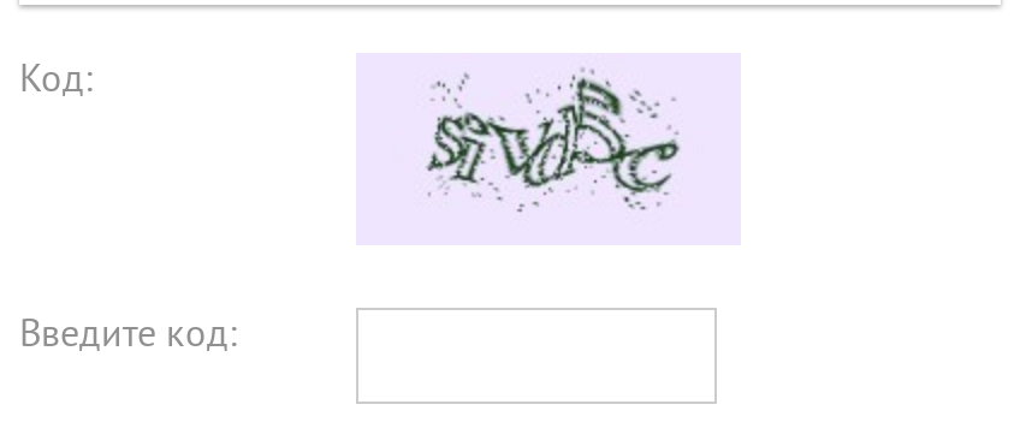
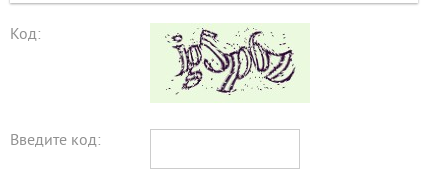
[356,53,741,245] [image] -> [150,23,310,103] [image]

